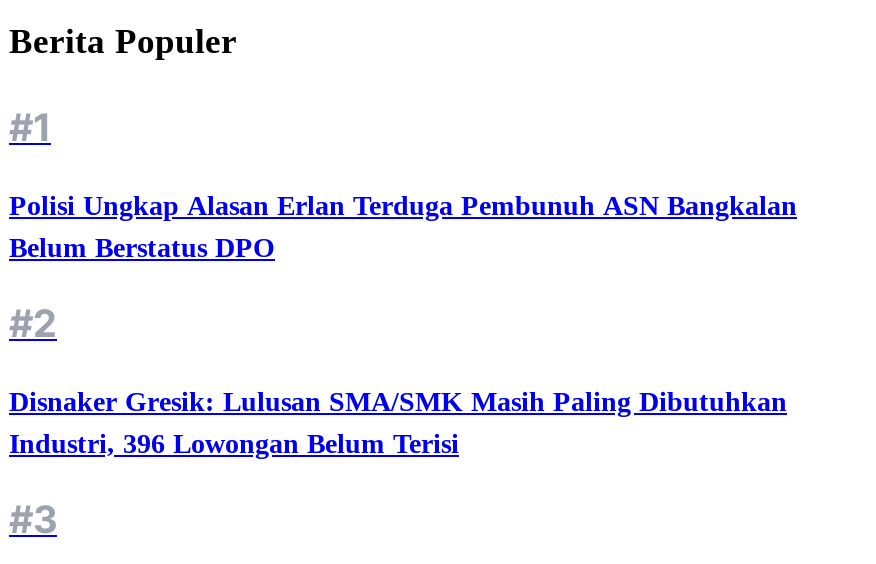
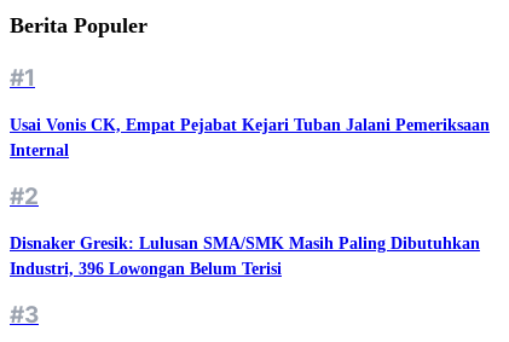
[9,190,797,262] Polisi Ungkap Alasan Erlan Terduga Pembunuh ASN Bangkalan | Belum Berstatus DPO -> [10,115,490,159] Usai Vonis CK, Empat Pejabat Kejari Tuban Jalani Pemeriksaan | Internal

